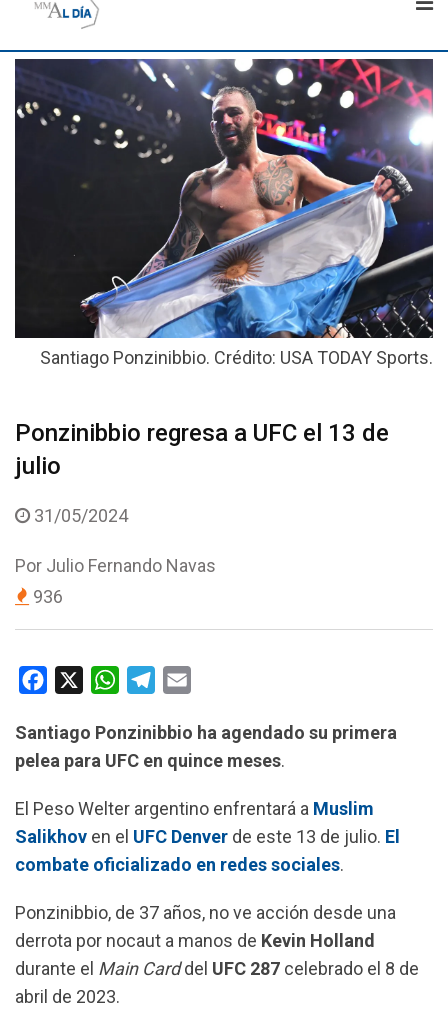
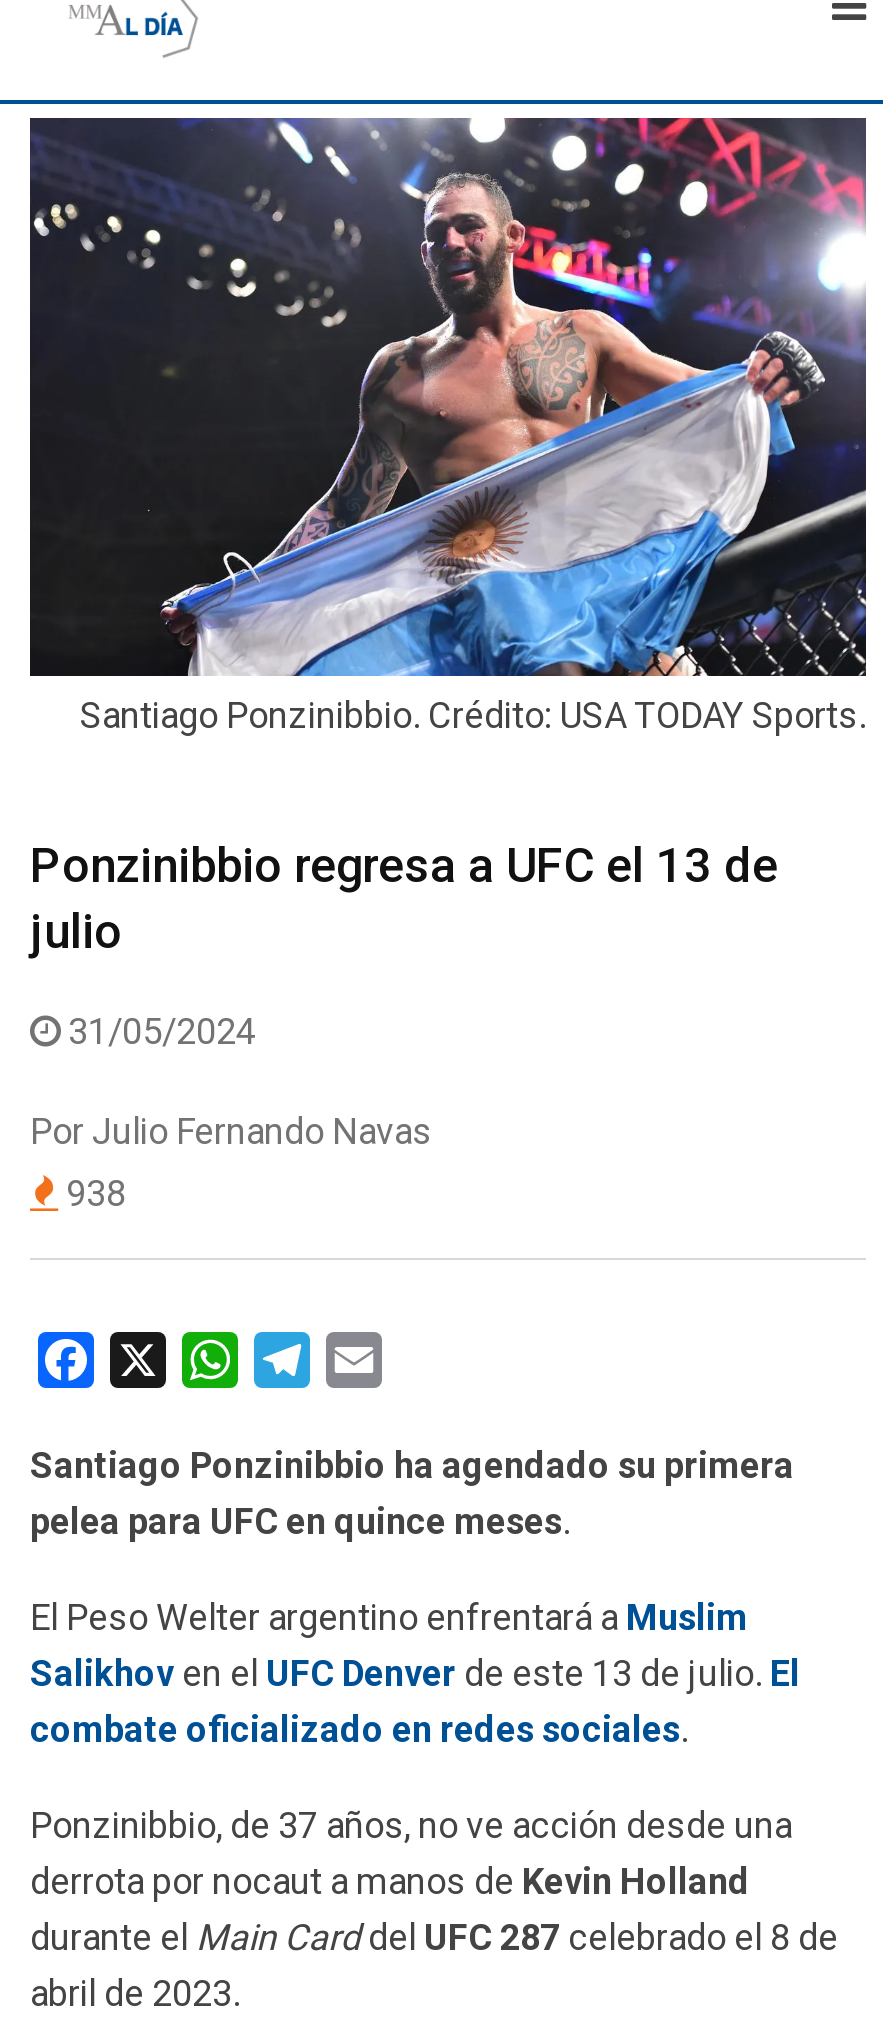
[29,586,63,607] 936 -> [58,1171,126,1213] 938

